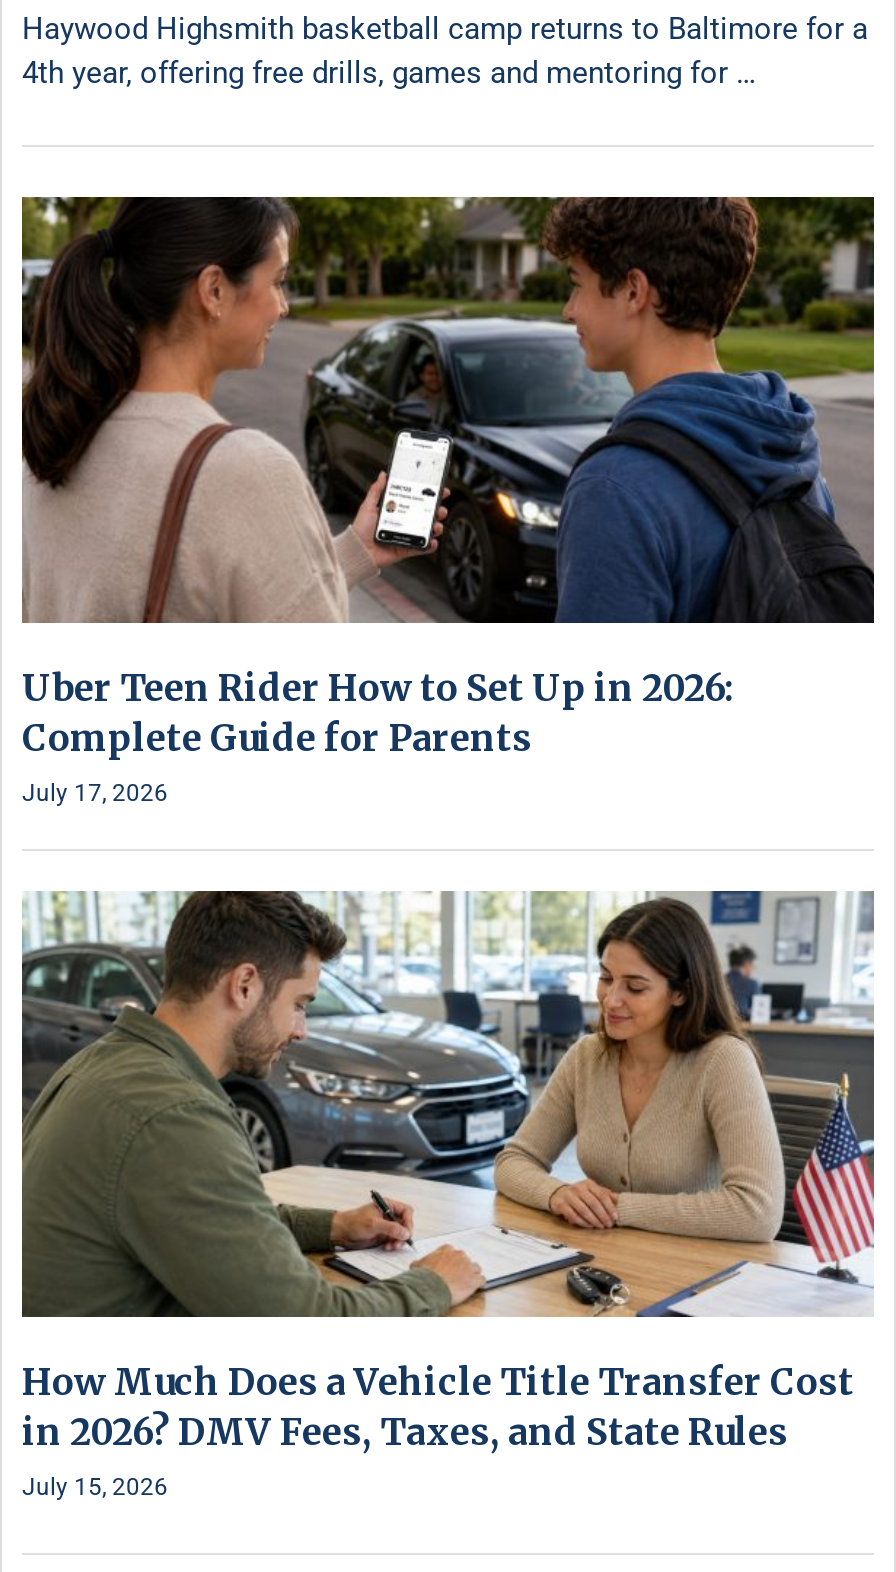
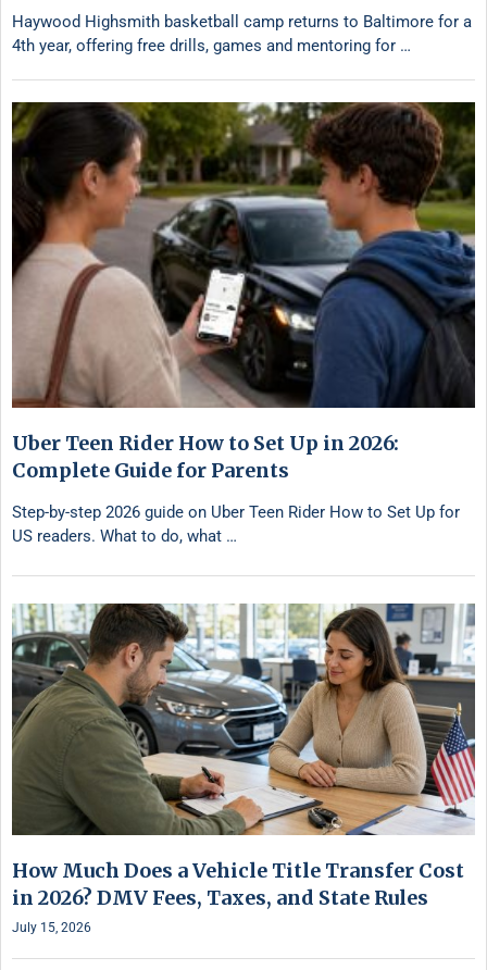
[20,177,874,623] [image] -> [11,101,476,408] [image]
[22,779,168,807] July 17, 2026 -> [12,502,460,546] Step-by-step 2026 guide on Uber Teen Rider How to Set Up for | US readers. What to do, what …

